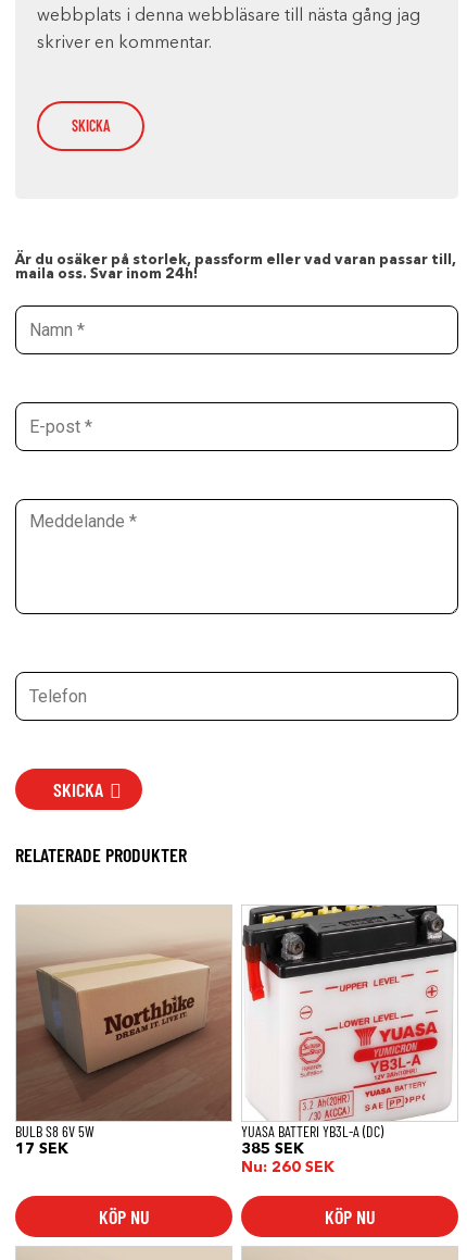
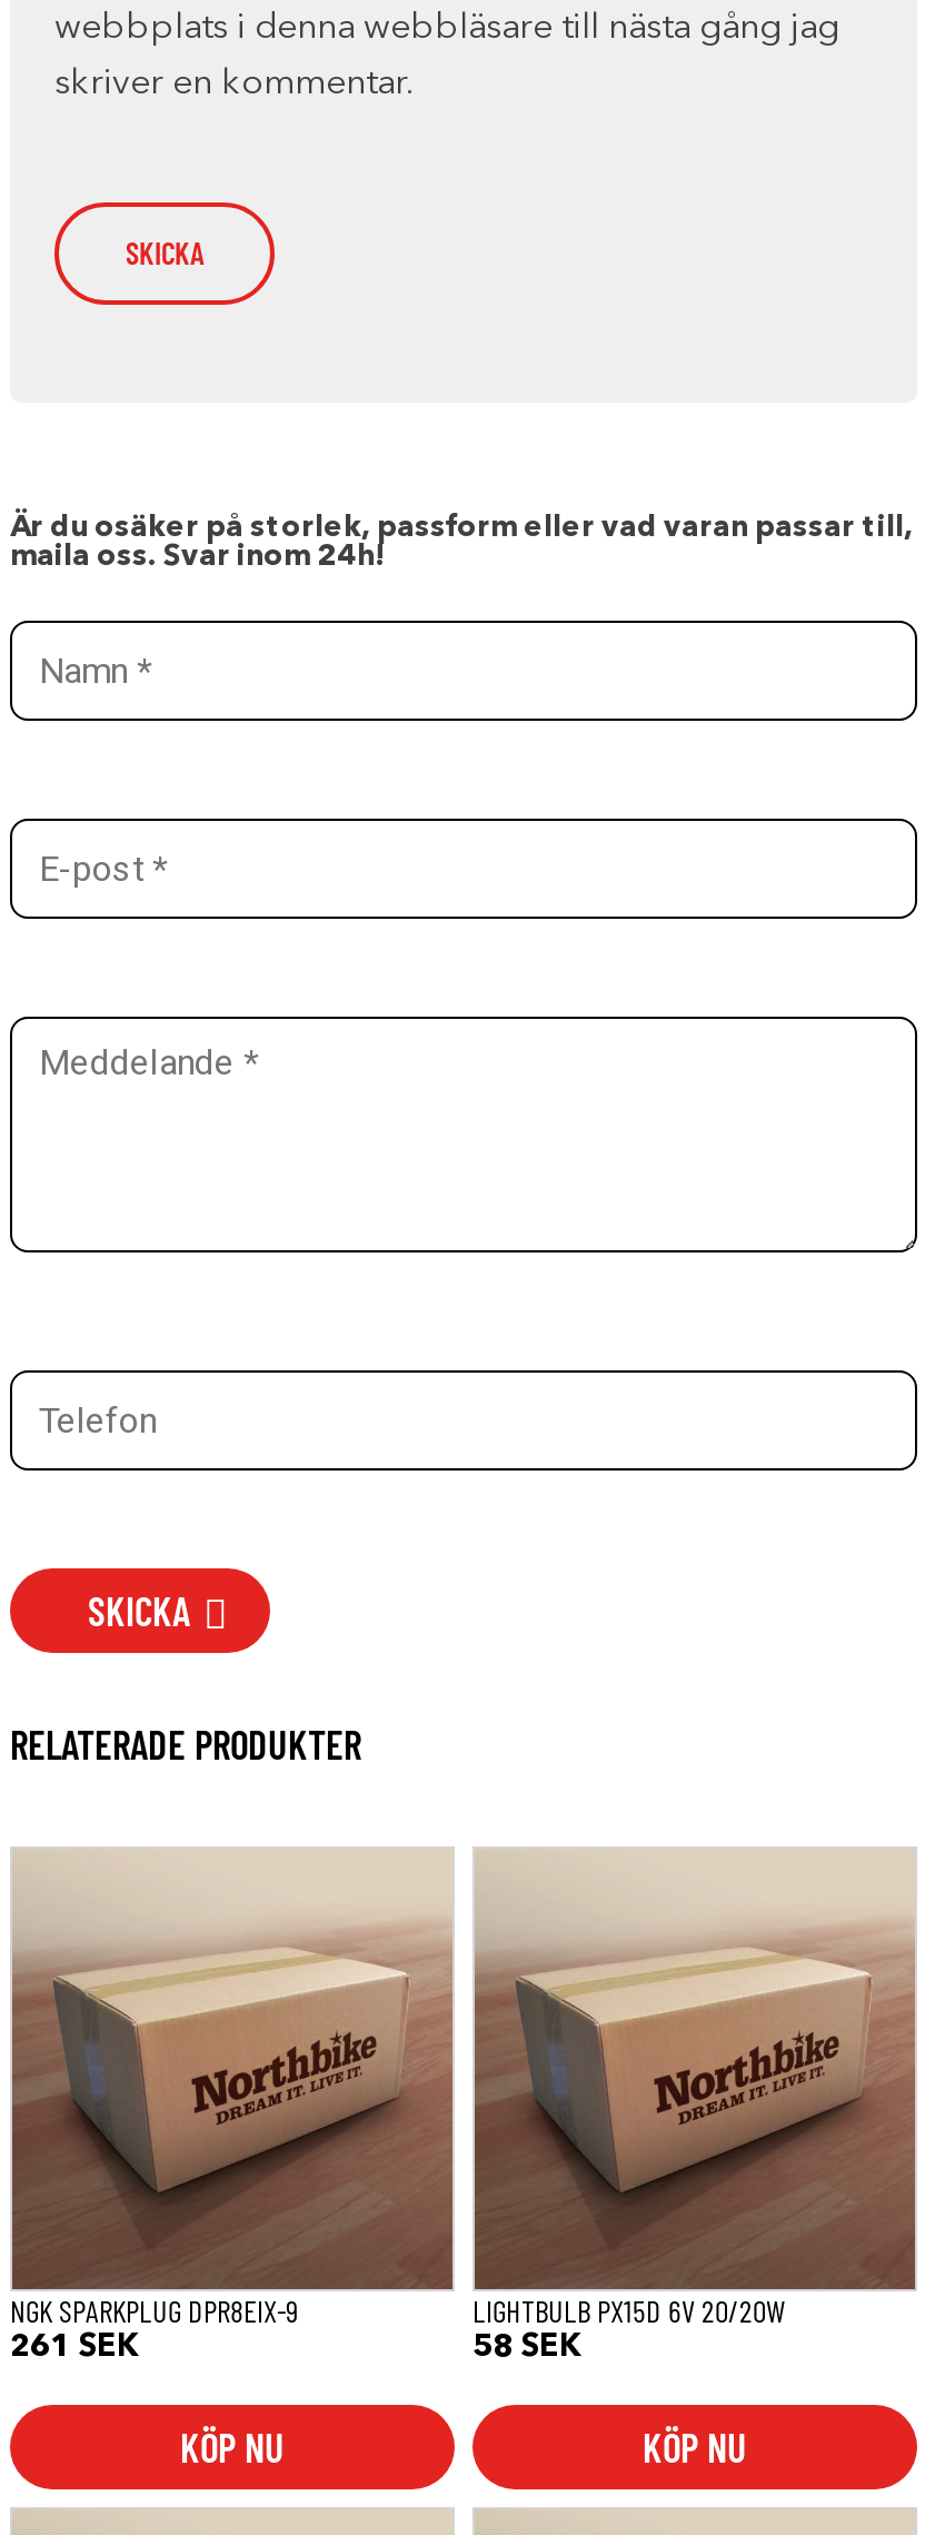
[241,905,457,1175] [image] | YUASA BATTERI YB3L-A (DC) | 385 SEK | Nu: 260 SEK -> [472,1849,917,2363] [image] | LIGHTBULB PX15D 6V 20/20W | 58 SEK
[15,1122,94,1157] BULB S8 6V 5W | 17 SEK -> [10,2292,299,2363] NGK SPARKPLUG DPR8EIX-9 | 261 SEK

